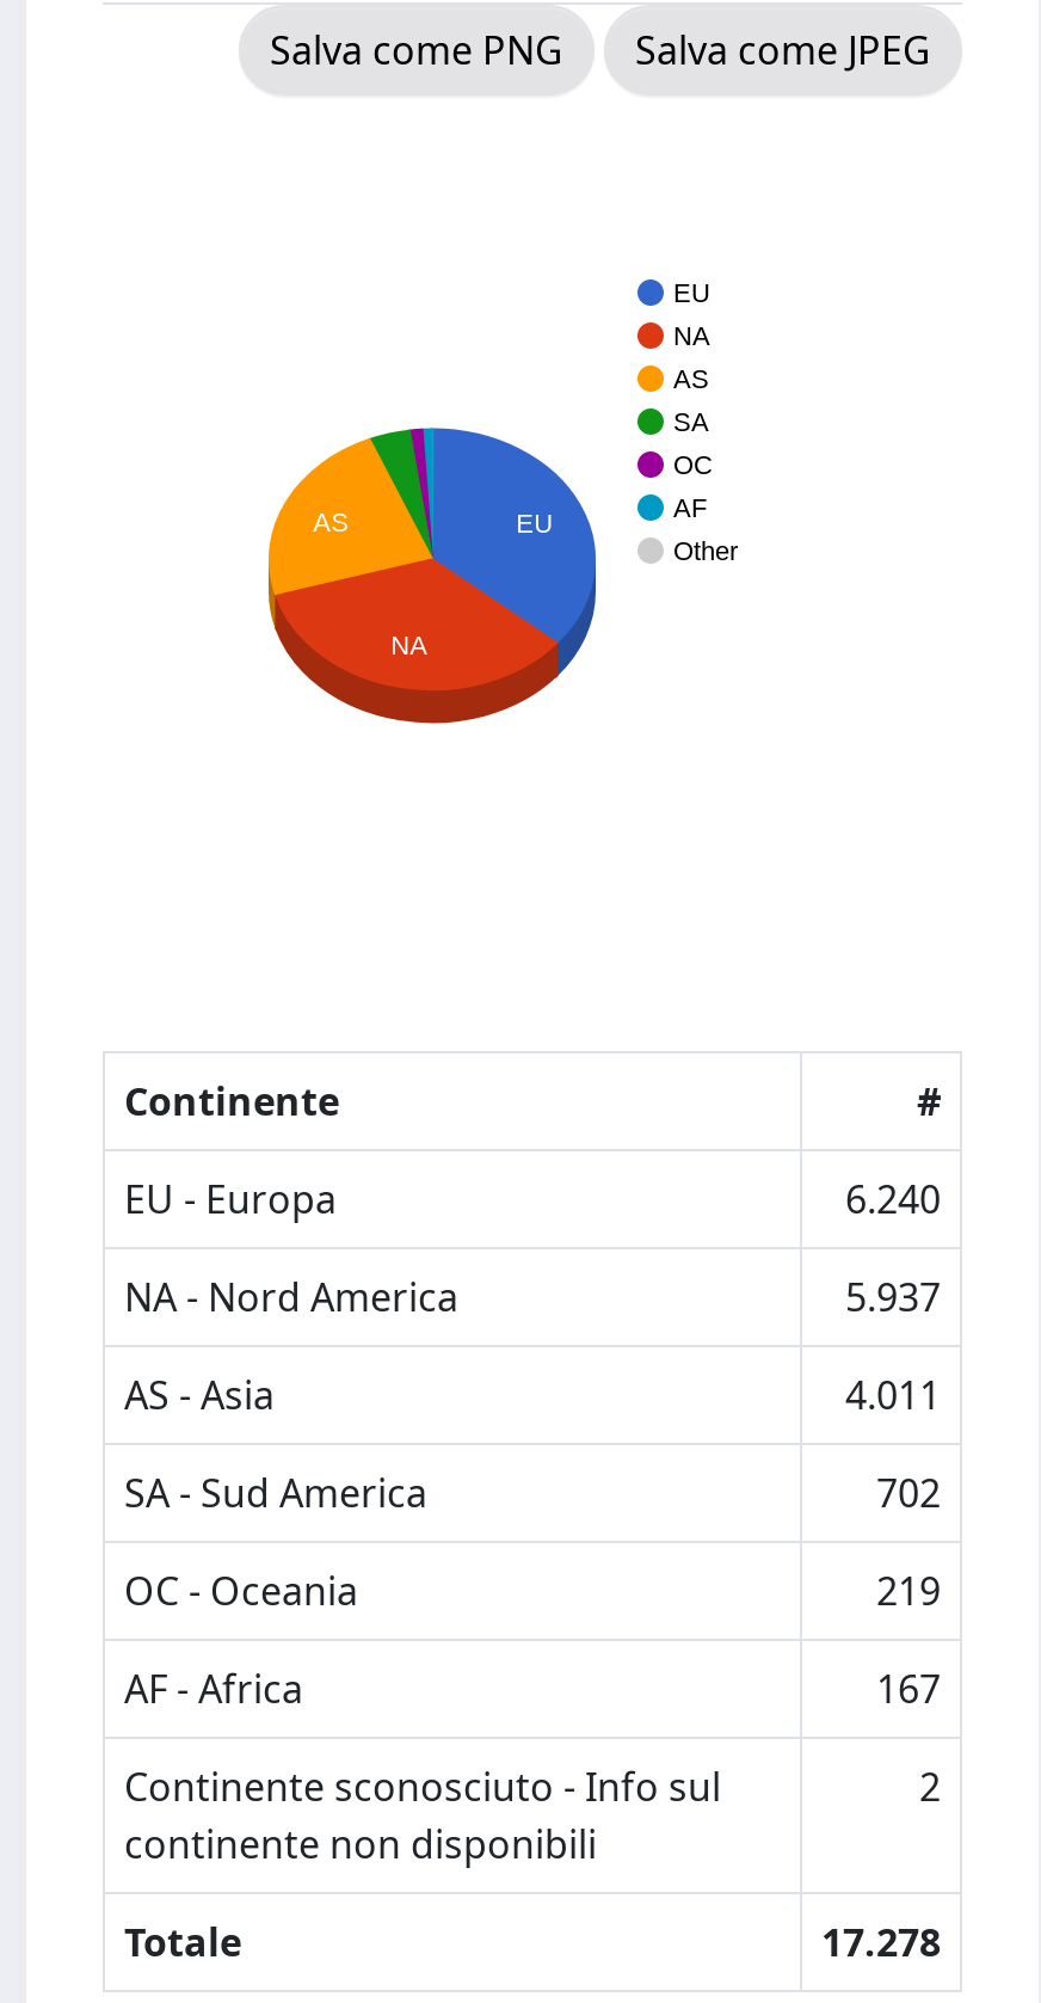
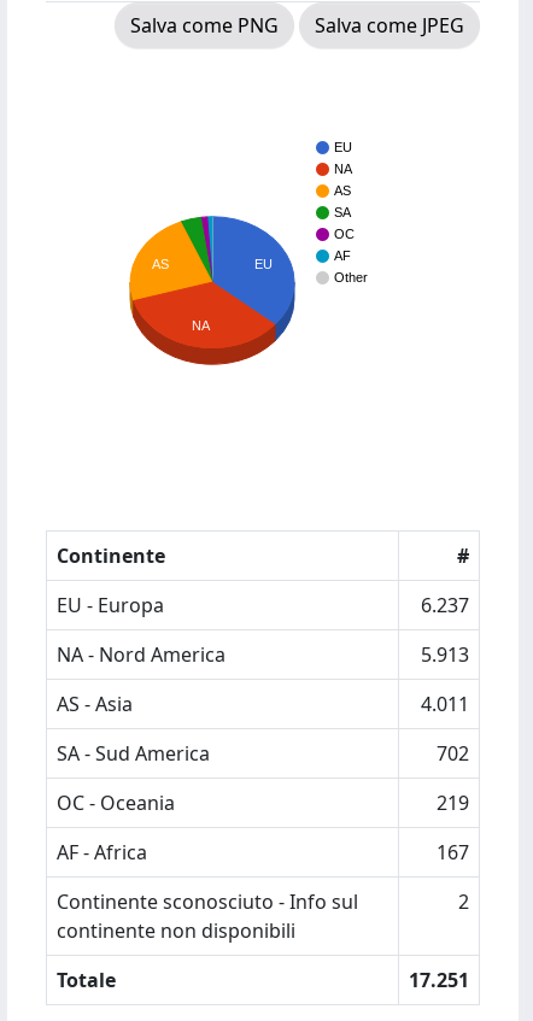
[845,1173,941,1225] 6.240 -> [421,592,469,618] 6.237
[845,1271,941,1323] 5.937 -> [421,641,469,668] 5.913
[821,1916,941,1968] 17.278 -> [409,967,469,993] 17.251

